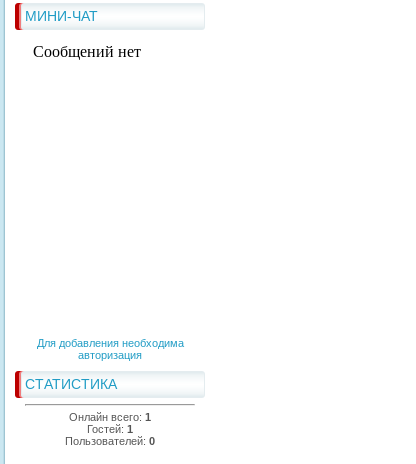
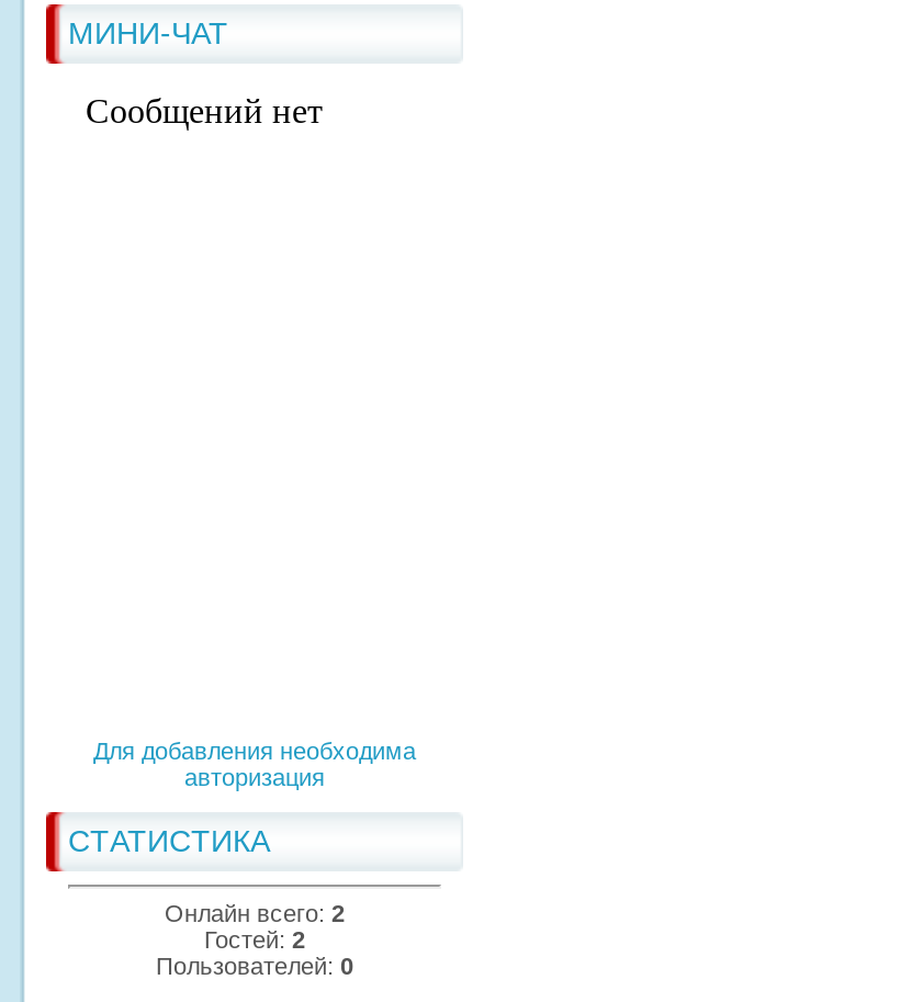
[69,411,151,423] Онлайн всего: 1 -> [165,900,345,926] Онлайн всего: 2
[87,423,133,435] Гостей: 1 -> [204,926,305,953] Гостей: 2

